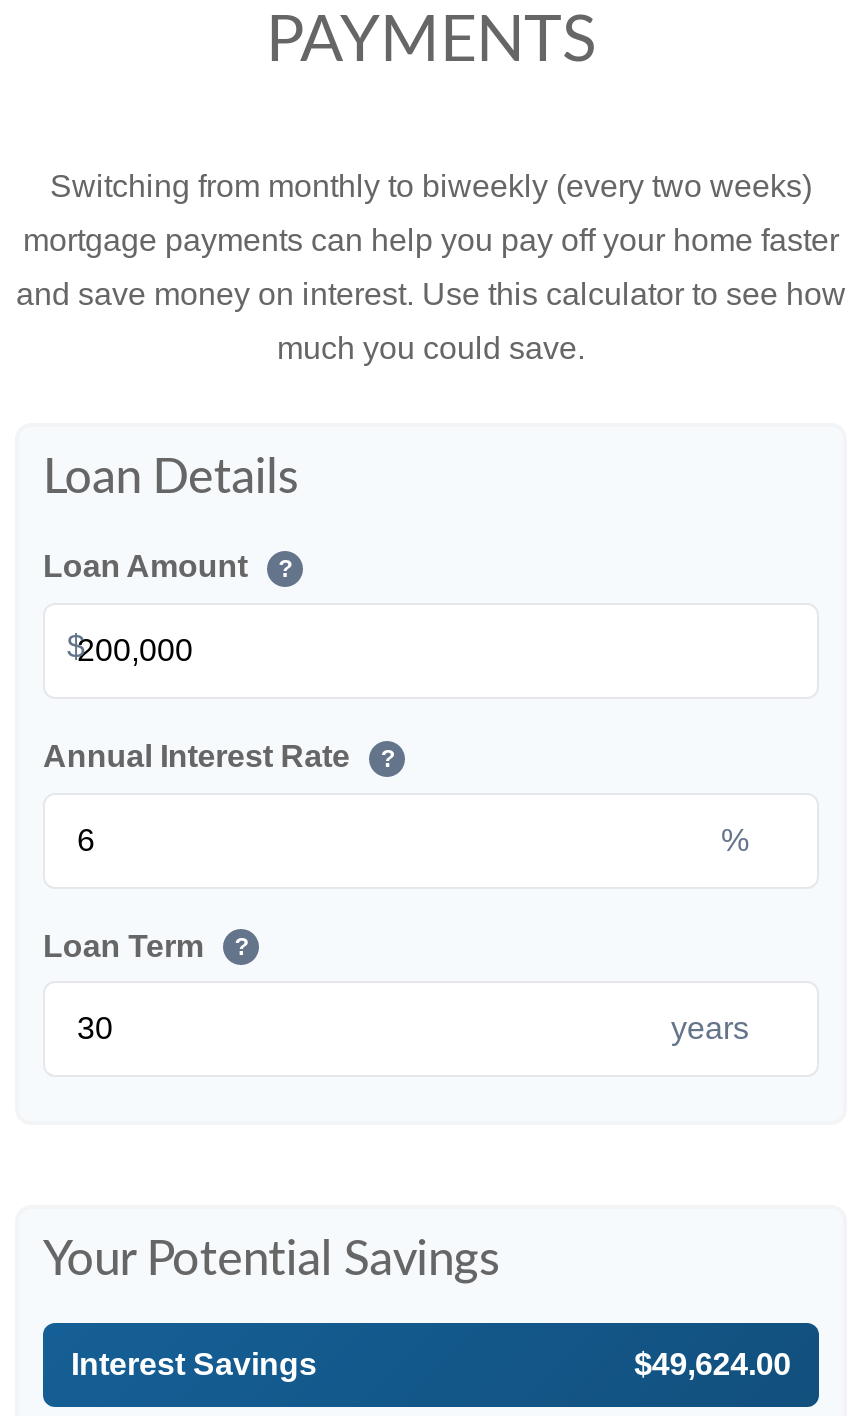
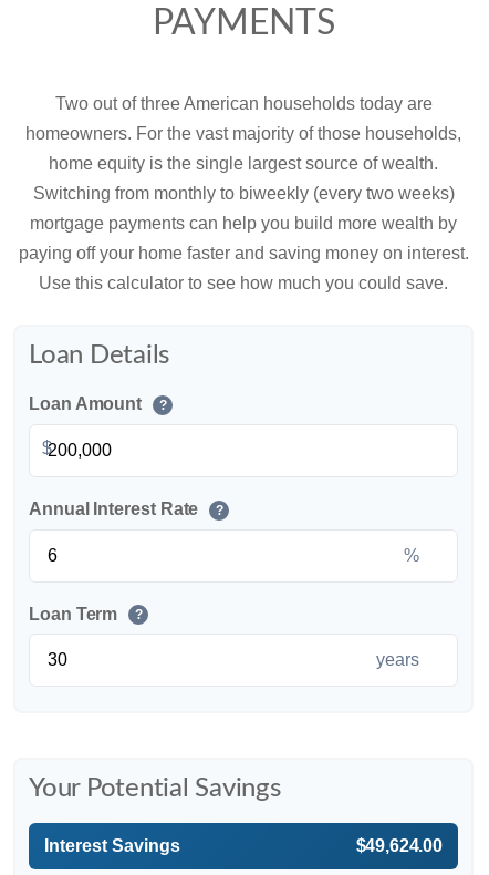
none -> [25,94,461,173] Two out of three American households today are | homeowners. For the vast majority of those households, | home equity is the single largest source of wealth.
[23,223,839,257] mortgage payments can help you pay off your home faster -> [30,214,457,233] mortgage payments can help you build more wealth by
[16,277,846,311] and save money on interest. Use this calculator to see how -> [18,244,469,262] paying off your home faster and saving money on interest.
[277,331,585,365] much you could save. -> [39,274,448,292] Use this calculator to see how much you could save.

